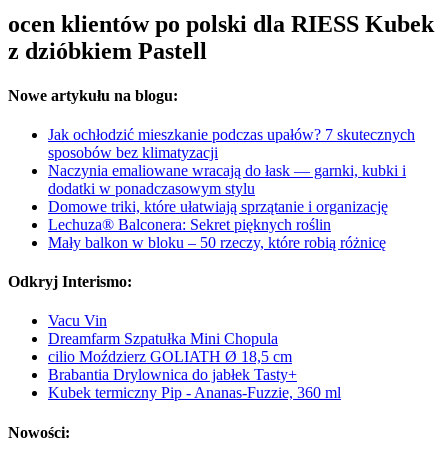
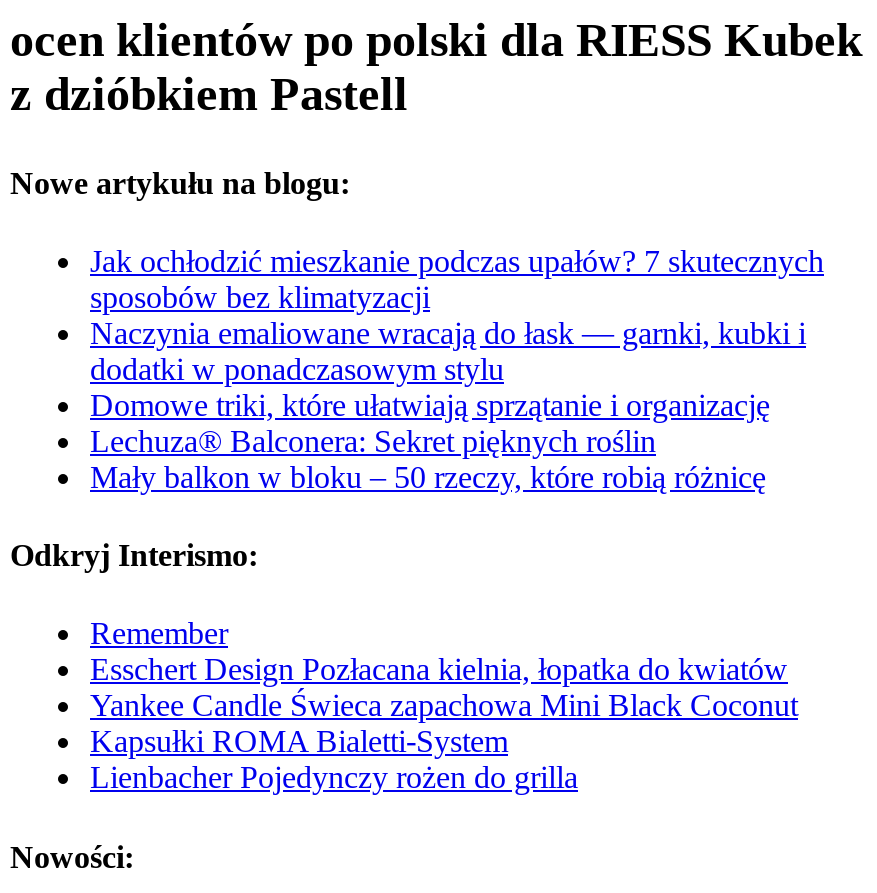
[48,312,341,401] Vacu Vin | Dreamfarm Szpatułka Mini Chopula | cilio Moździerz GOLIATH Ø 18,5 cm | Brabantia Drylownica do jabłek Tasty+ | Kubek termiczny Pip - Ananas-Fuzzie, 360 ml -> [90,617,798,795] Remember | Esschert Design Pozłacana kielnia, łopatka do kwiatów | Yankee Candle Świeca zapachowa Mini Black Coconut | Kapsułki ROMA Bialetti-System | Lienbacher Pojedynczy rożen do grilla

